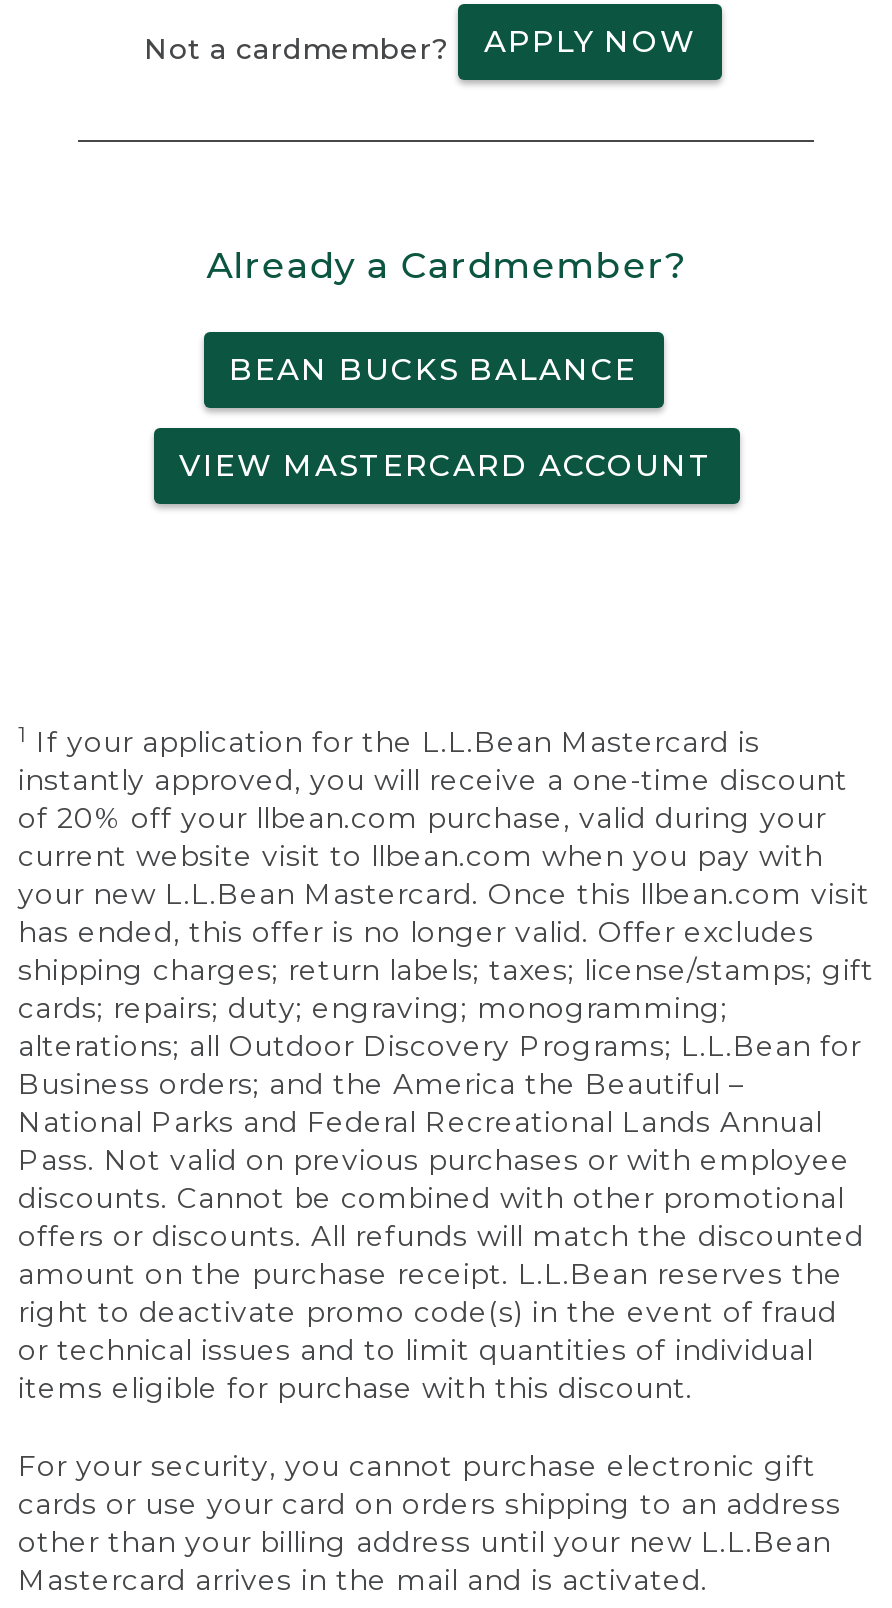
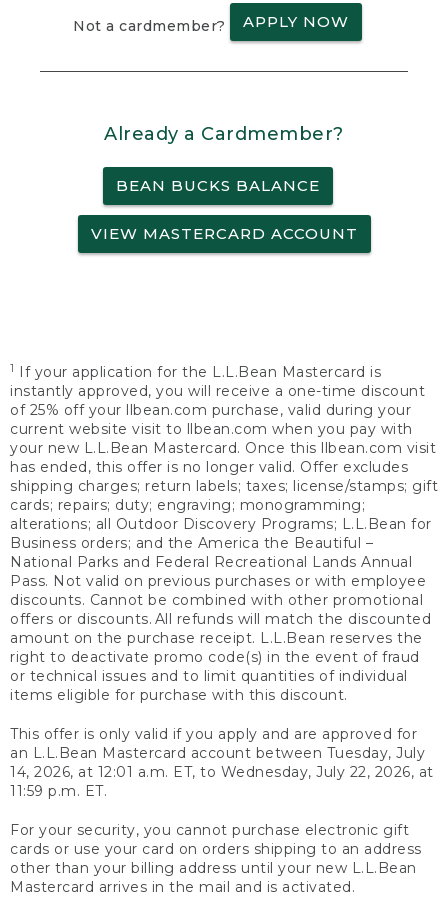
[18,800,826,836] of 20% off your llbean.com purchase, valid during your -> [10,401,411,419] of 25% off your llbean.com purchase, valid during your
none -> [10,725,433,800] This offer is only valid if you apply and are approved for | an L.L.Bean Mastercard account between Tuesday, July | 14, 2026, at 12:01 a.m. ET, to Wednesday, July 22, 2026, at | 11:59 p.m. ET.

